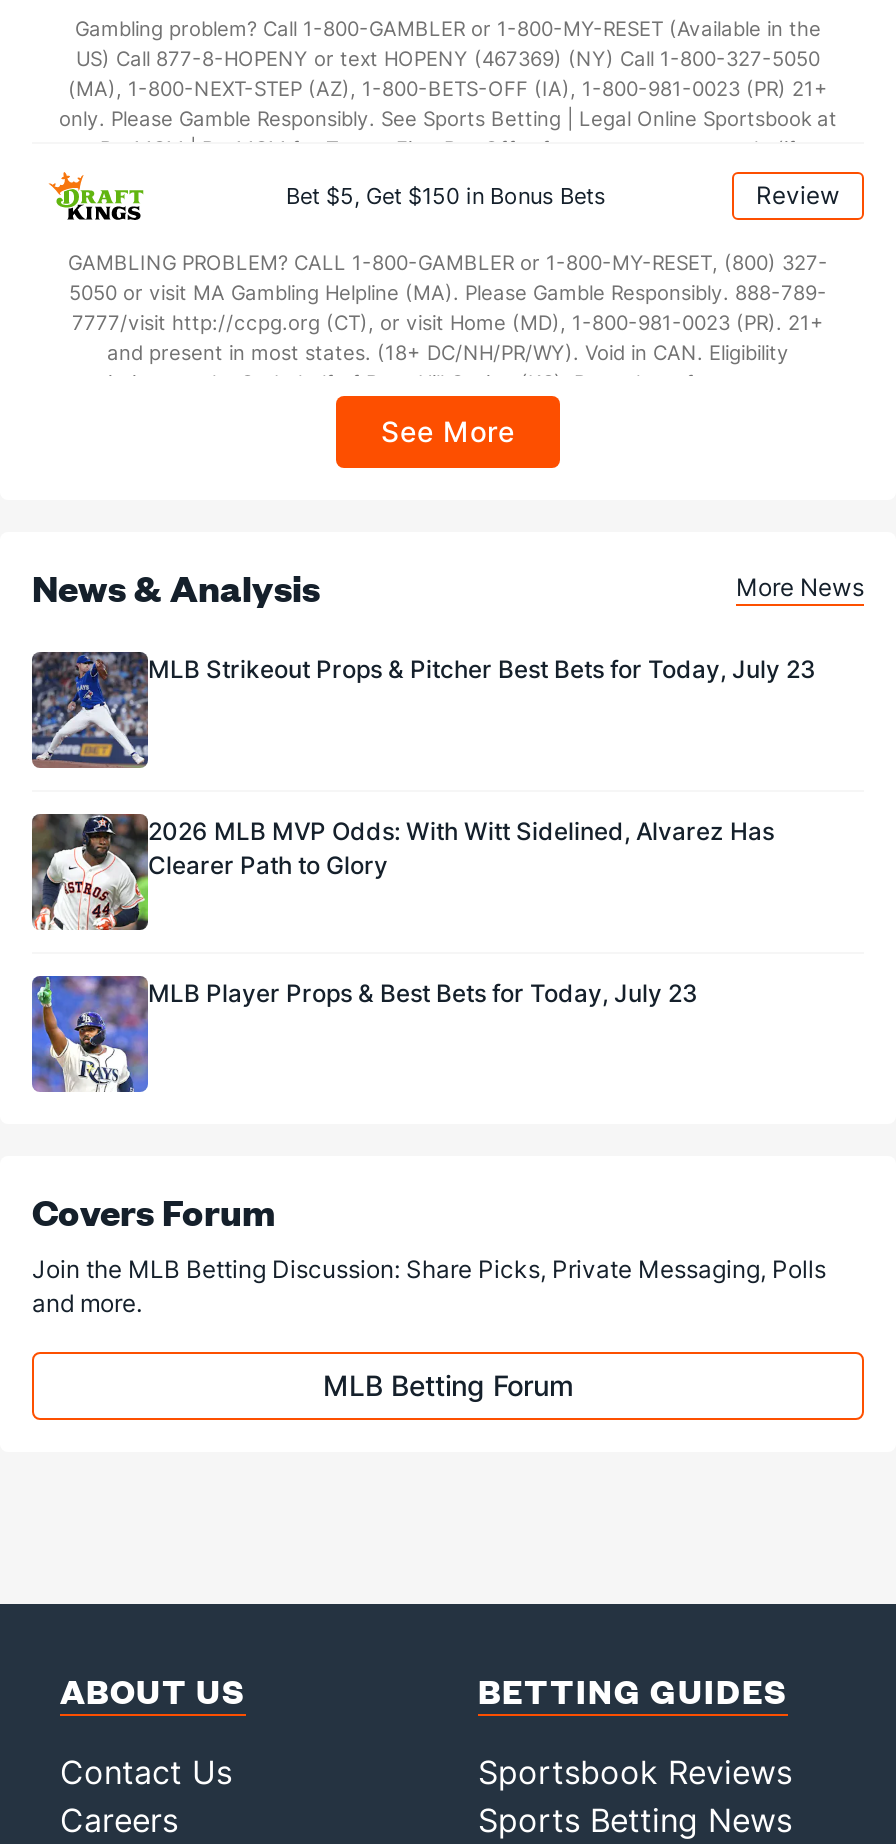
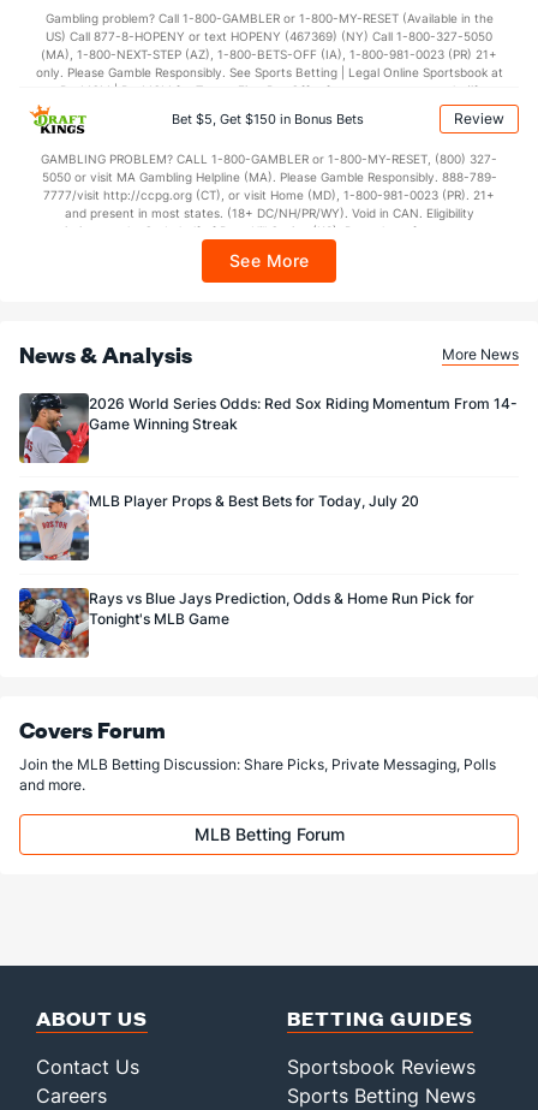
[30,652,816,770] [image] | MLB Strikeout Props & Pitcher Best Bets for Today, July 23 -> [19,394,518,464] [image] | 2026 World Series Odds: Red Sox Riding Momentum From 14- | Game Winning Streak
[30,814,774,930] [image] | 2026 MLB MVP Odds: With Witt Sidelined, Alvarez Has | Clearer Path to Glory -> [18,491,419,560] [image] | MLB Player Props & Best Bets for Today, July 20
[30,974,698,1094] [image] | MLB Player Props & Best Bets for Today, July 23 -> [18,587,474,659] [image] | Rays vs Blue Jays Prediction, Odds & Home Run Pick for | Tonight's MLB Game

